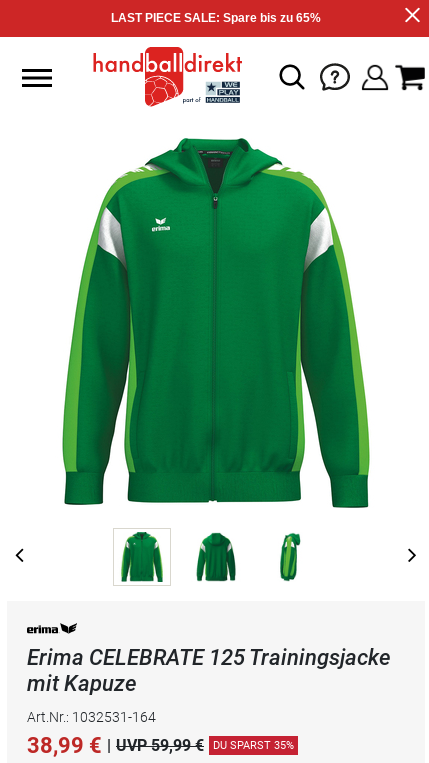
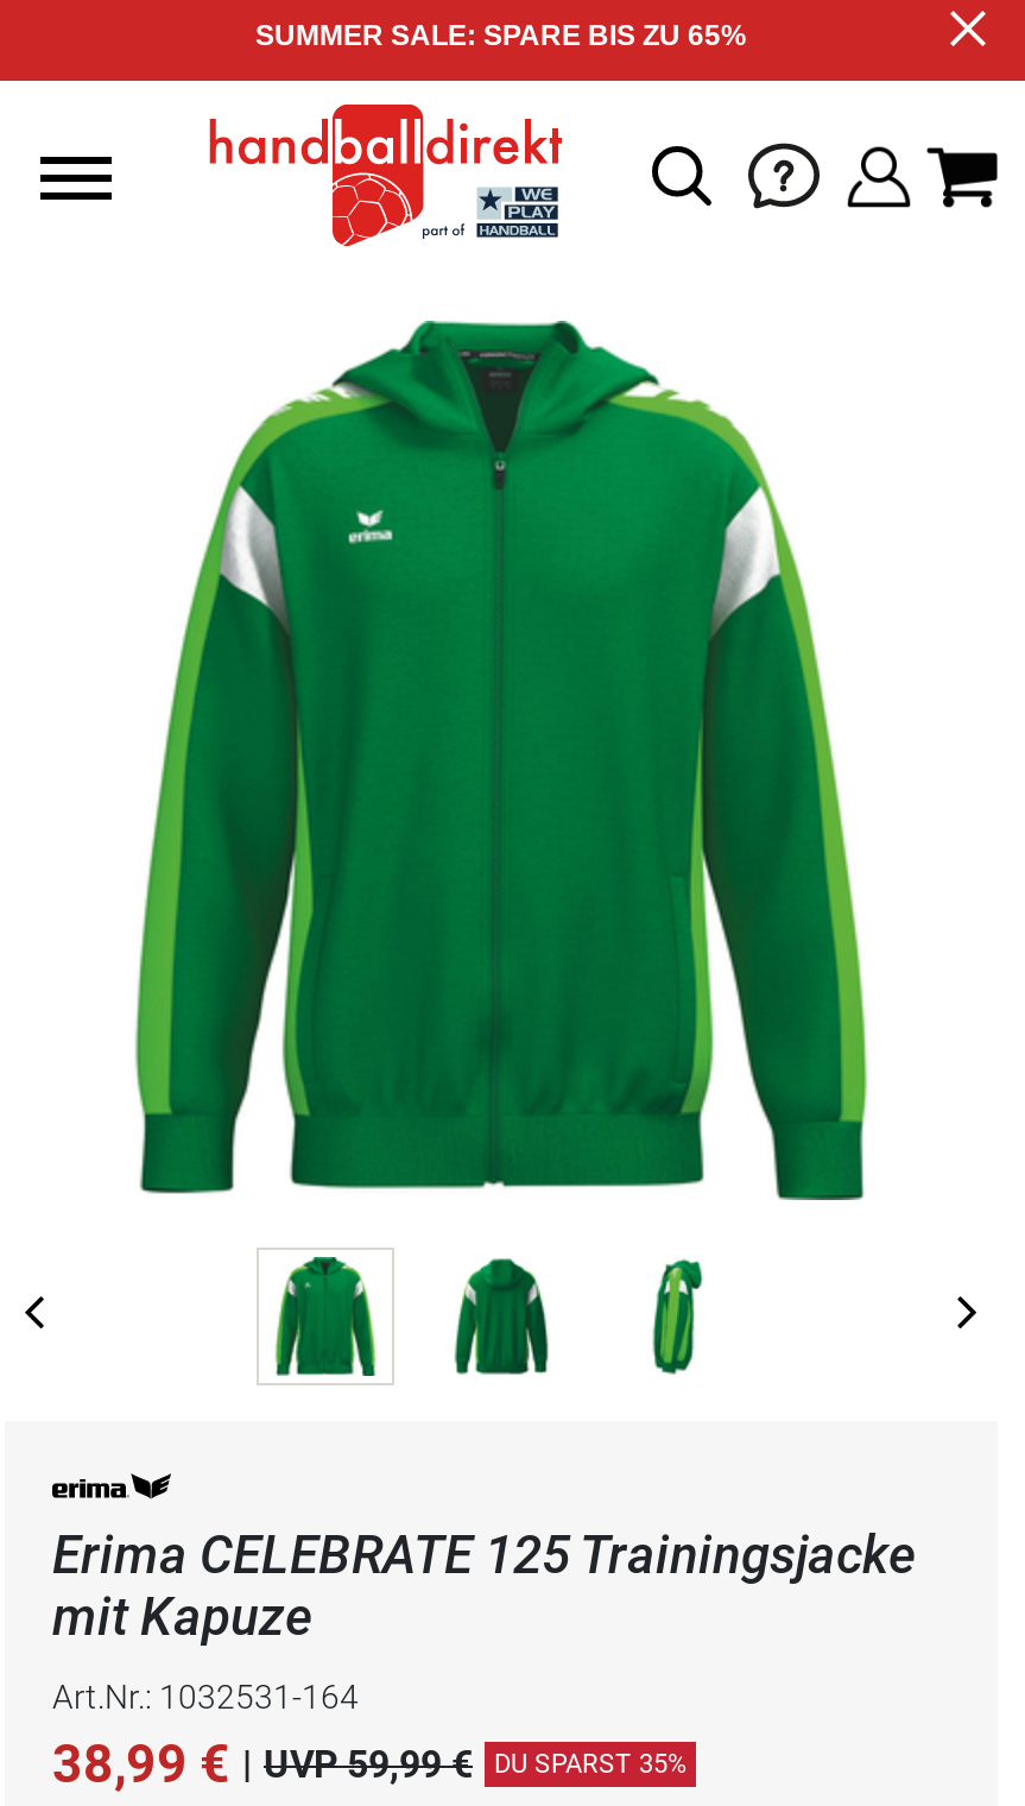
[111,11,321,25] LAST PIECE SALE: Spare bis zu 65% -> [255,19,747,52] SUMMER SALE: SPARE BIS ZU 65%

